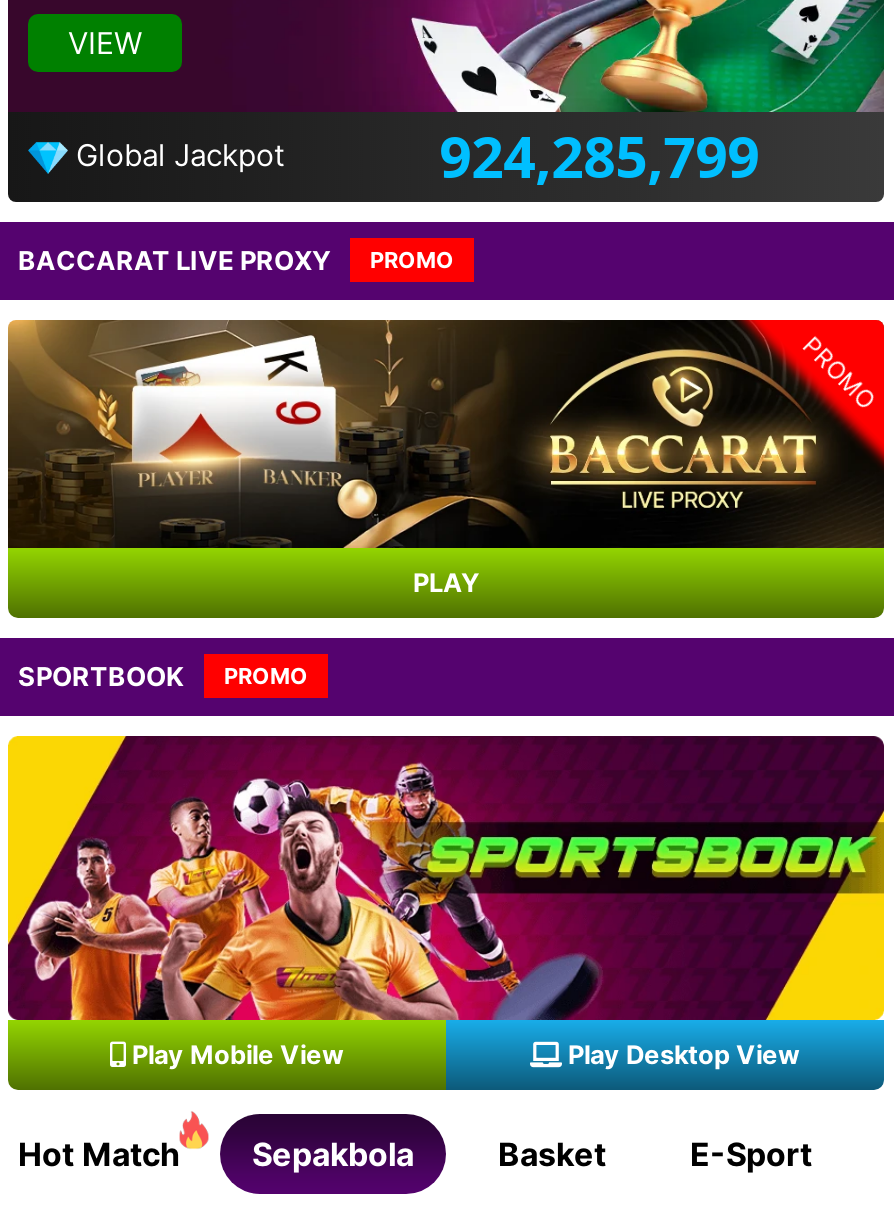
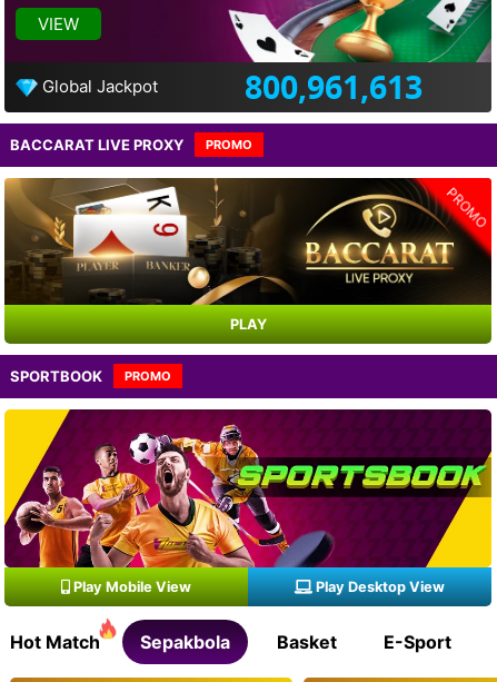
[439,115,759,195] 924,285,799 -> [244,64,422,108] 800,961,613

